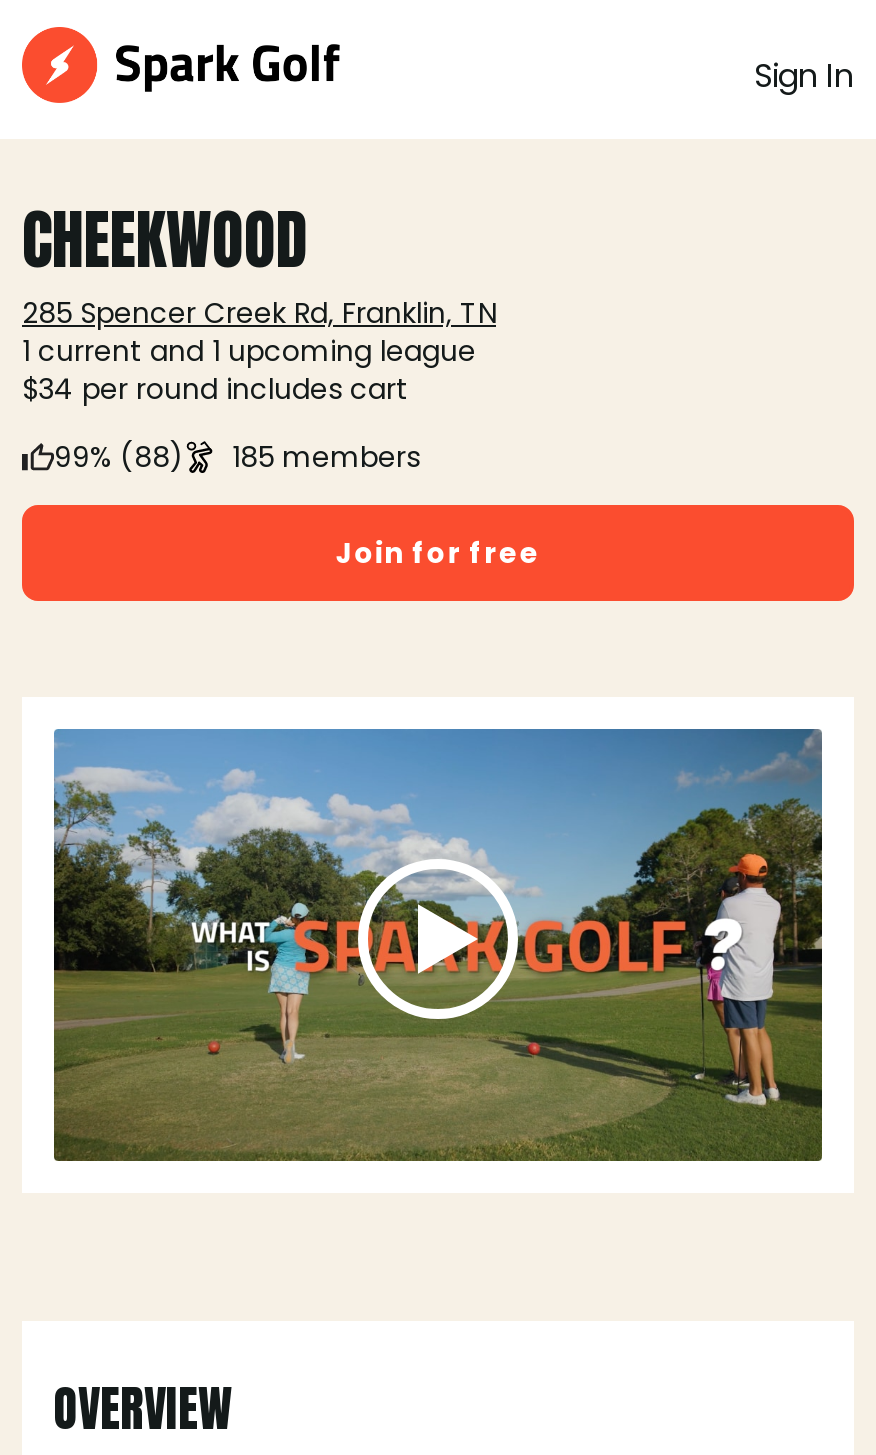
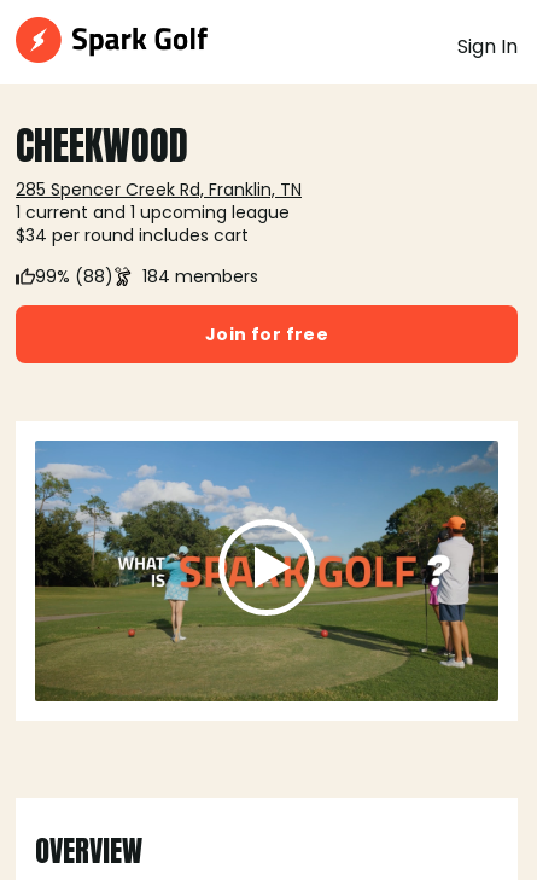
[54,436,420,477] 99% (88) 185 members -> [35,264,258,289] 99% (88) 184 members

